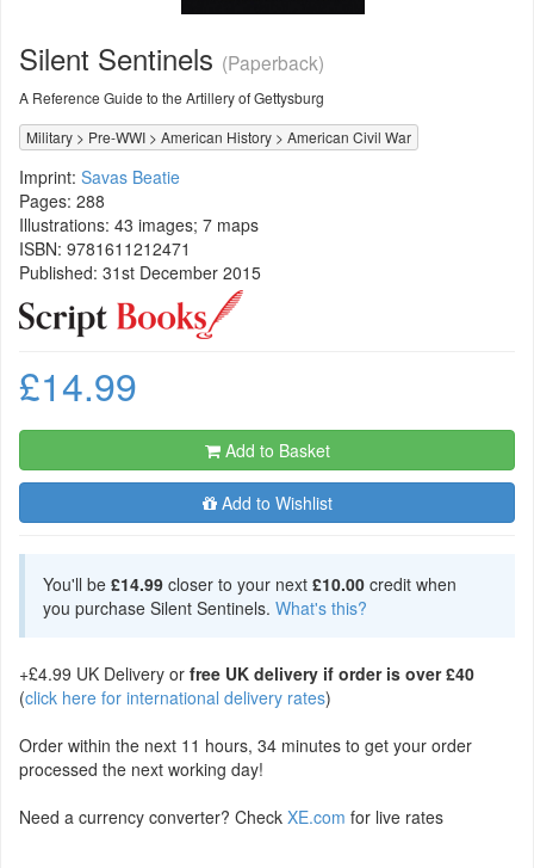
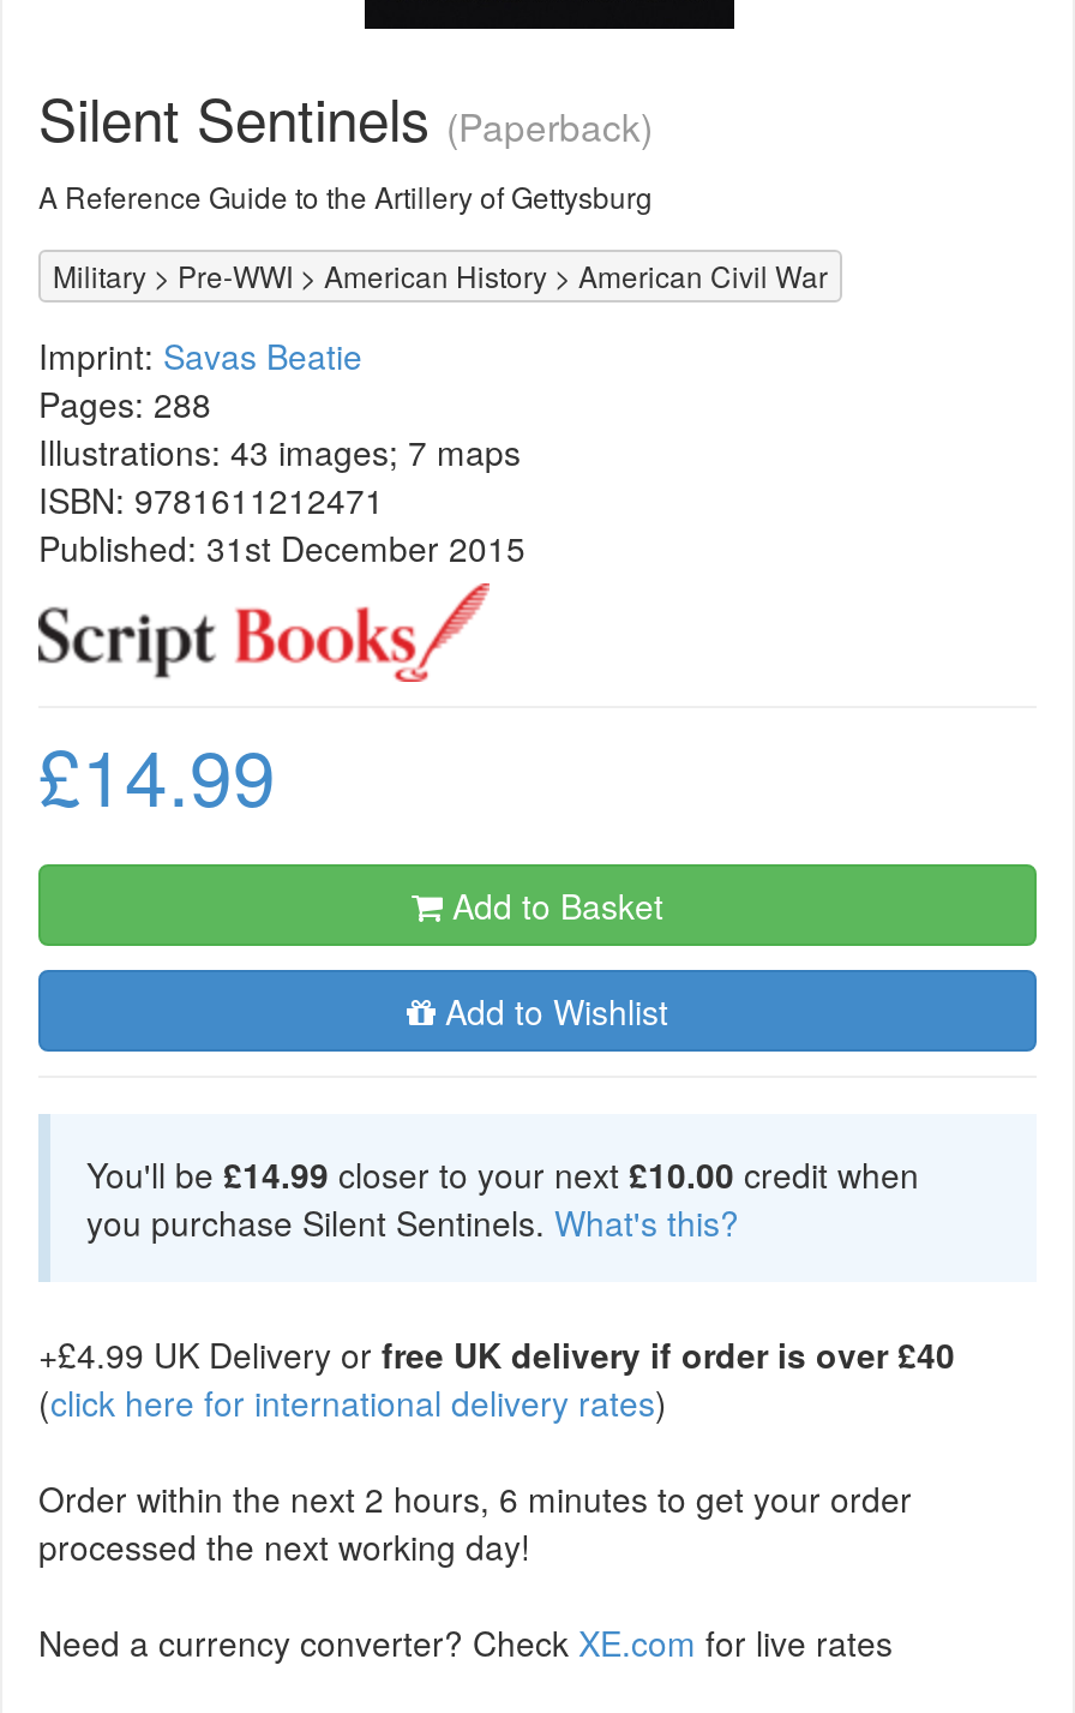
[19,733,472,757] Order within the next 11 hours, 34 minutes to get your order -> [38,1475,912,1523] Order within the next 2 hours, 6 minutes to get your order

